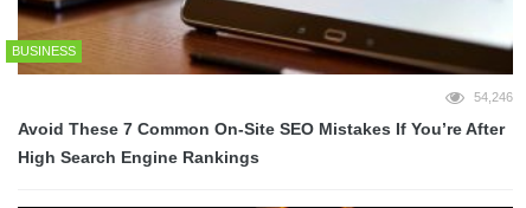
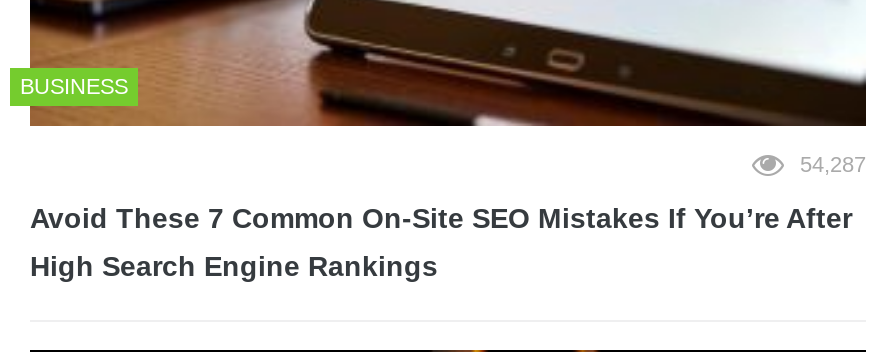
[470,90,513,104] 54,246 -> [794,152,866,176] 54,287

